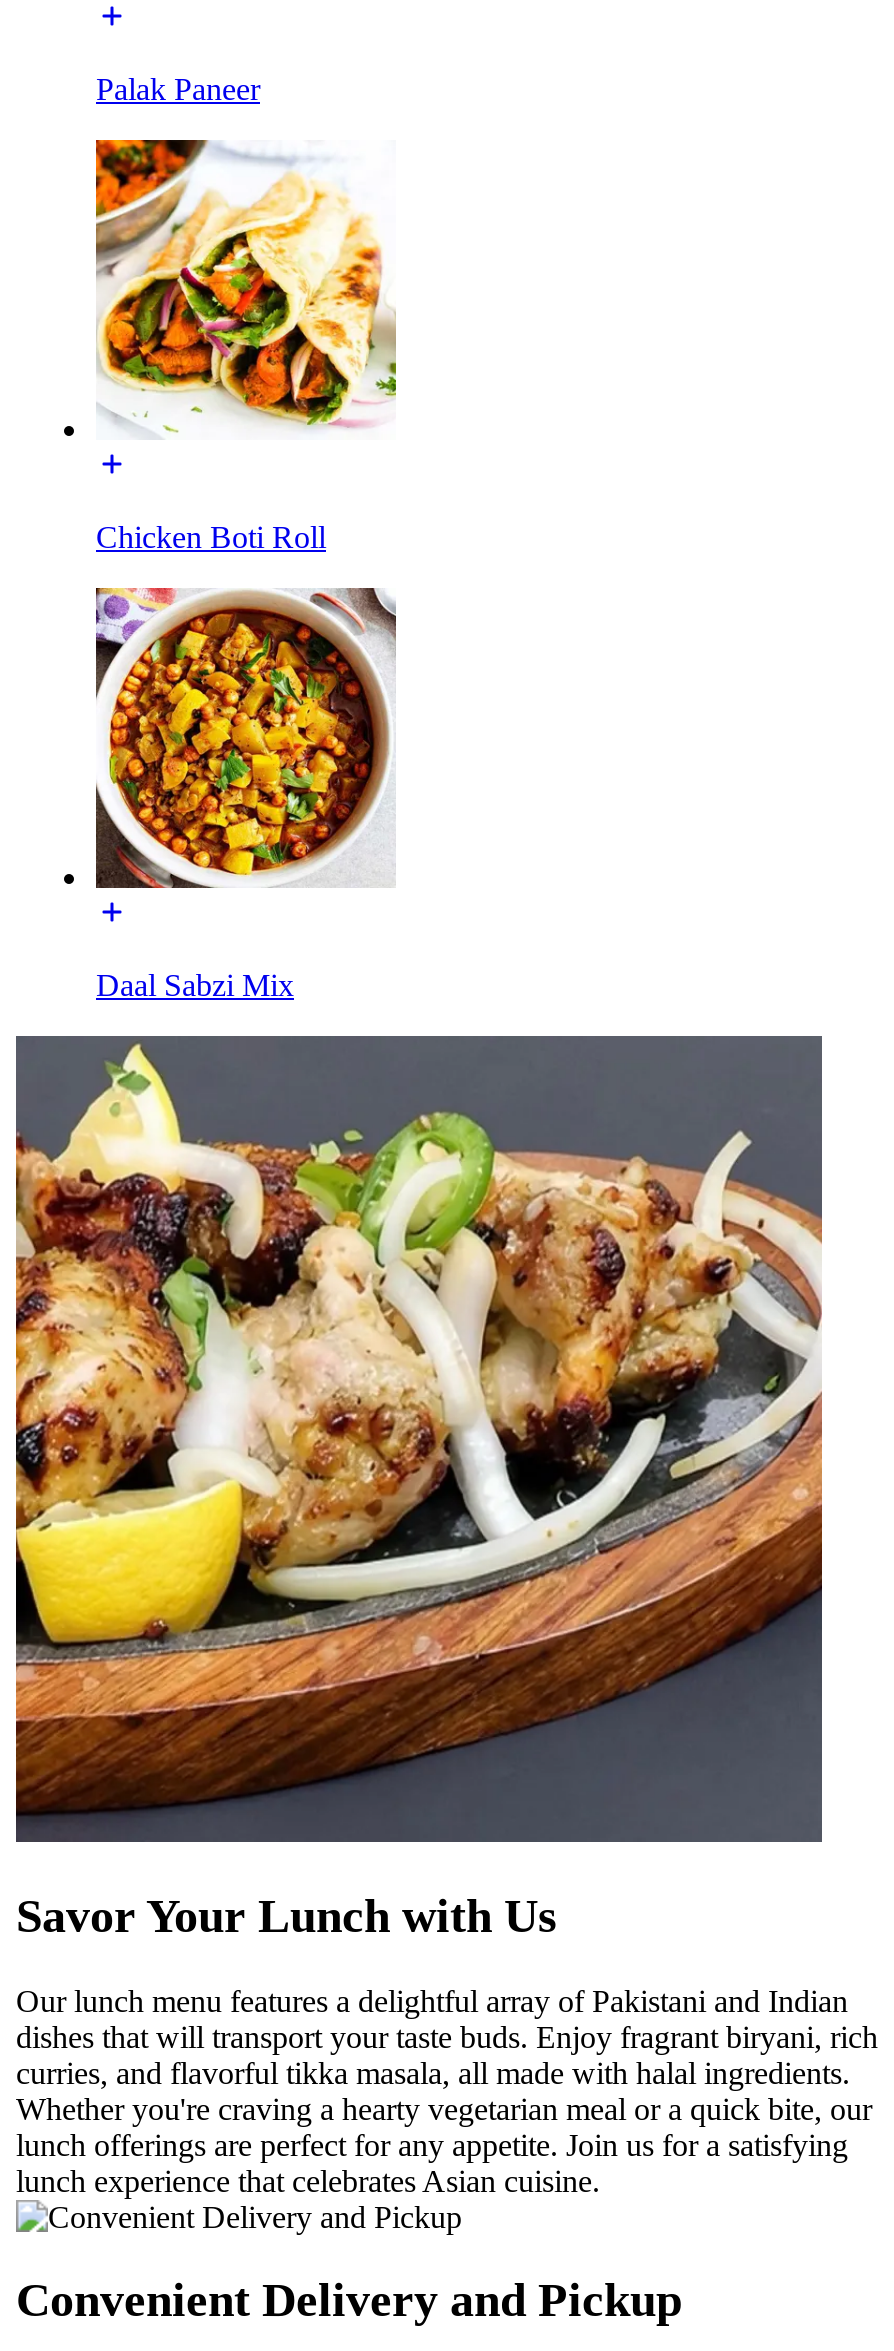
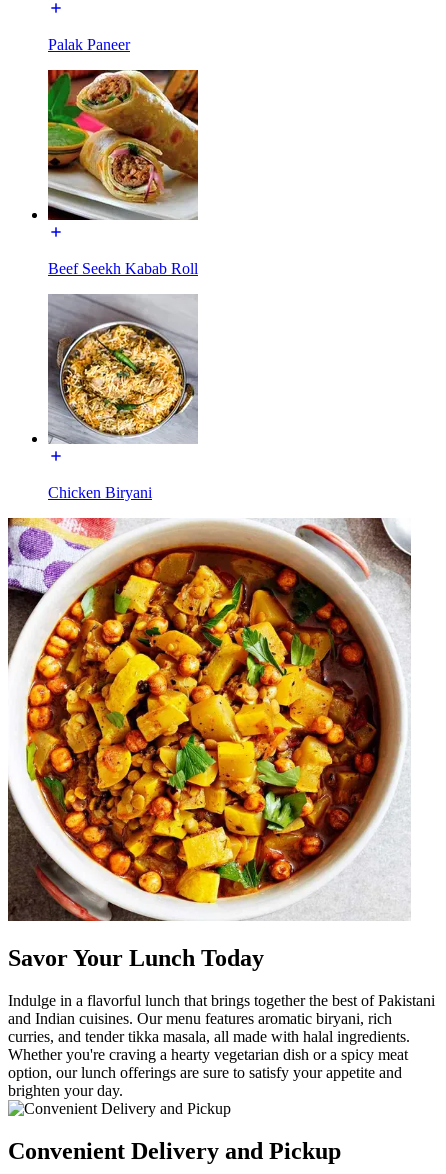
[94,138,396,553] [image] | Chicken Boti Roll -> [47,69,199,277] [image] | Beef Seekh Kabab Roll
[96,586,396,1001] [image] | Daal Sabzi Mix -> [47,294,198,501] [image] | Chicken Biryani
[14,1034,824,1942] [image] | Savor Your Lunch with Us -> [7,517,411,971] [image] | Savor Your Lunch Today
[16,1983,878,2197] Our lunch menu features a delightful array of Pakistani and Indian | dishes that will transport your taste buds. Enjoy fragrant biryani, rich | curries, and flavorful tikka masala, all made with halal ingredients. | Whether you're craving a hearty vegetarian meal or a quick bite, our | lunch offerings are perfect for any appetite. Join us for a satisfying | lunch experience that celebrates Asian cuisine. -> [8,992,435,1099] Indulge in a flavorful lunch that brings together the best of Pakistani | and Indian cuisines. Our menu features aromatic biryani, rich | curries, and tender tikka masala, all made with halal ingredients. | Whether you're craving a hearty vegetarian dish or a spicy meat | option, our lunch offerings are sure to satisfy your appetite and | brighten your day.

